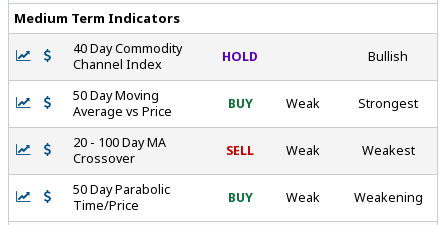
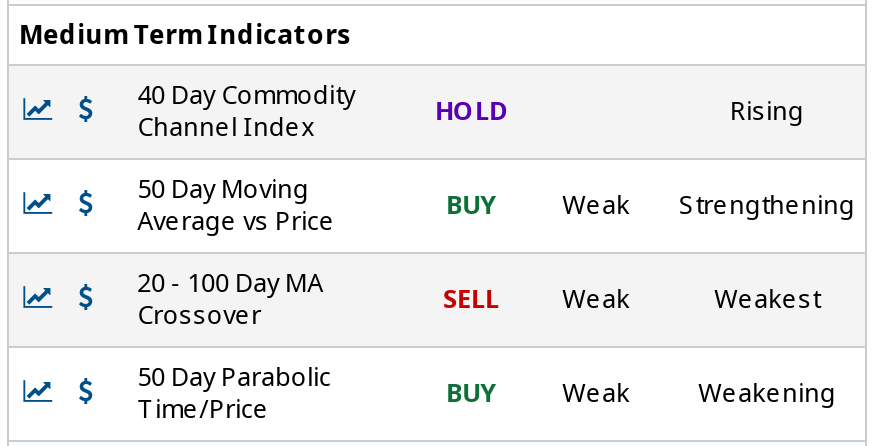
[368,48,408,65] Bullish -> [730,95,804,129] Rising
[358,95,418,112] Strongest -> [679,189,855,223] Strengthening

